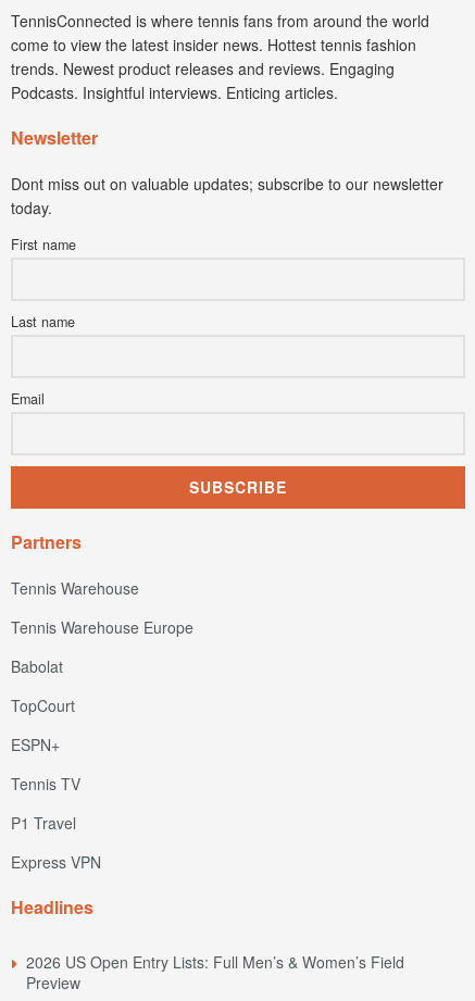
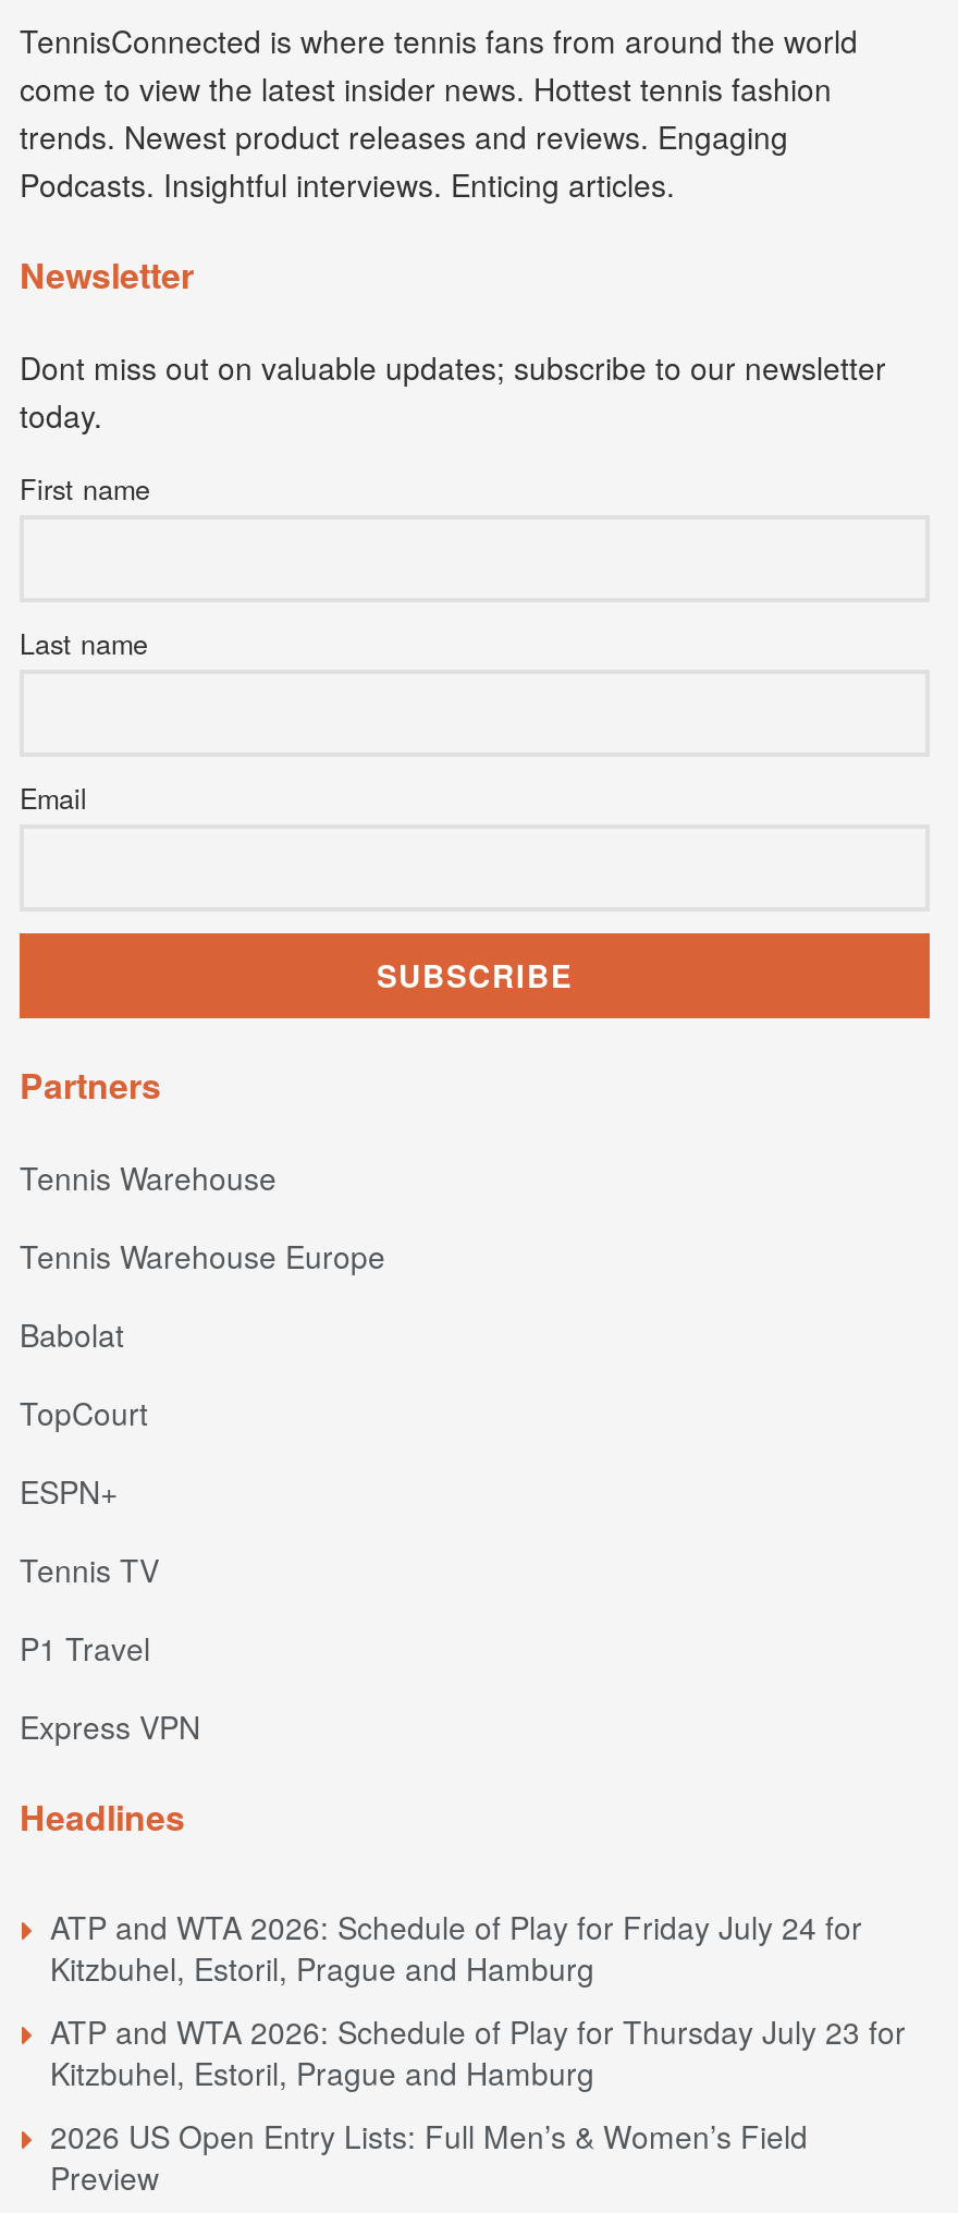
none -> [50,1905,906,2095] ATP and WTA 2026: Schedule of Play for Friday July 24 for | Kitzbuhel, Estoril, Prague and Hamburg | ATP and WTA 2026: Schedule of Play for Thursday July 23 for | Kitzbuhel, Estoril, Prague and Hamburg

